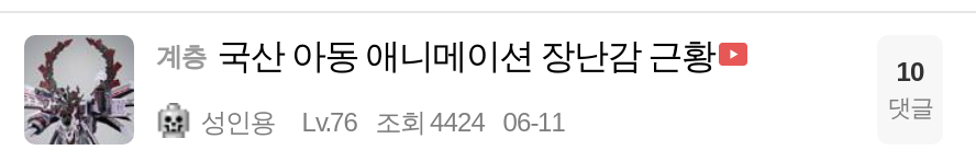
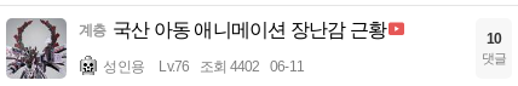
[200,107,565,138] 성인용 Lv.76 조회 4424 06-11 -> [103,58,304,75] 성인용 Lv.76 조회 4402 06-11

